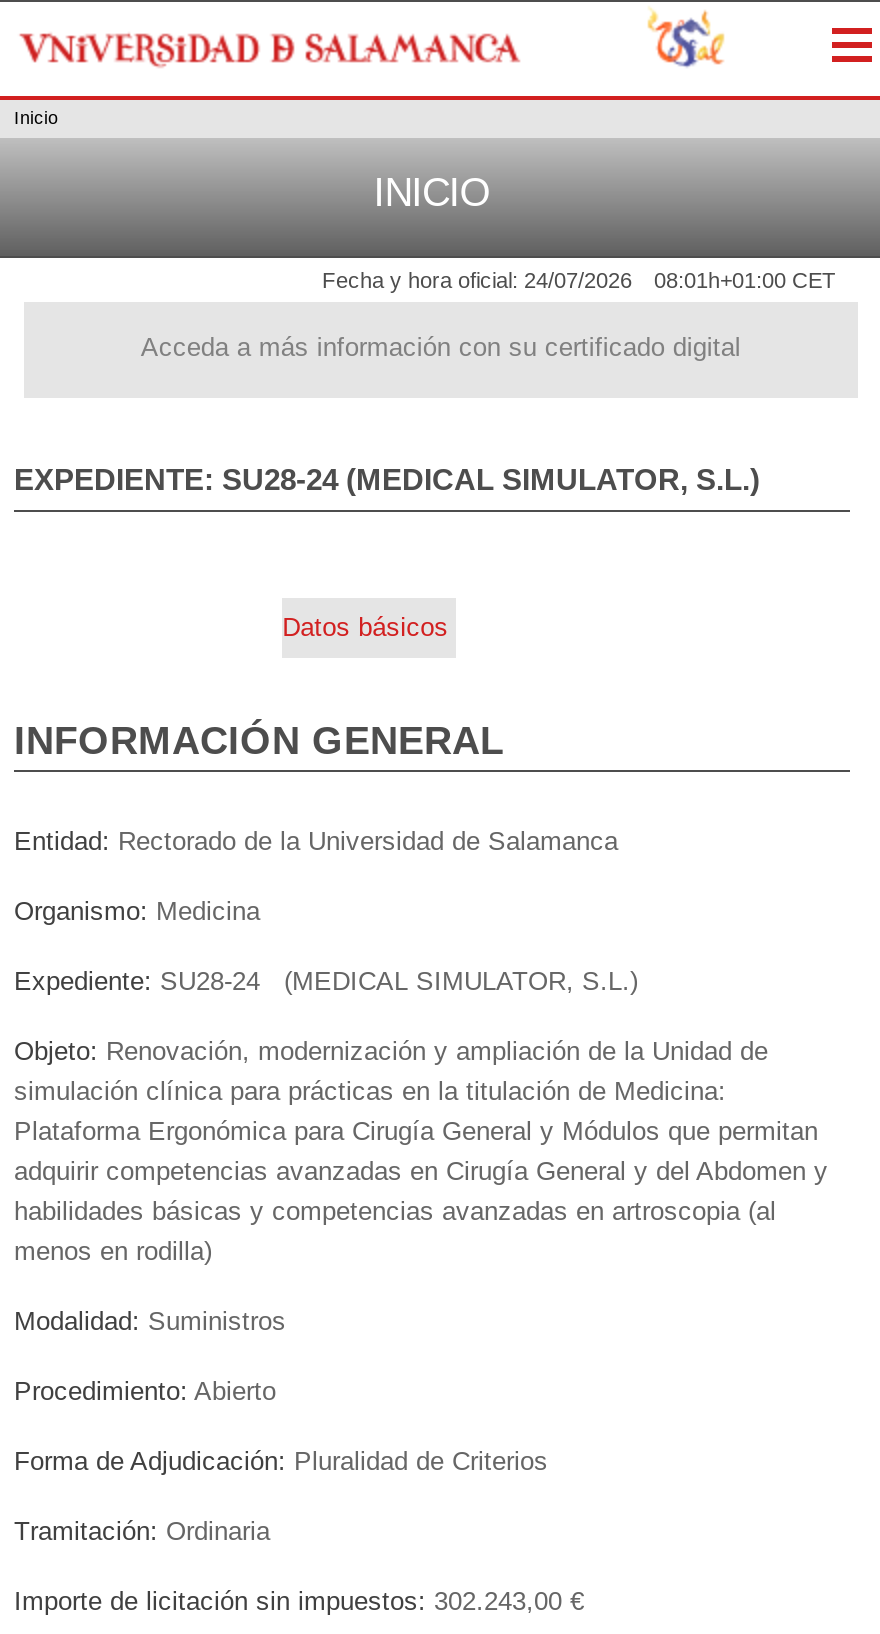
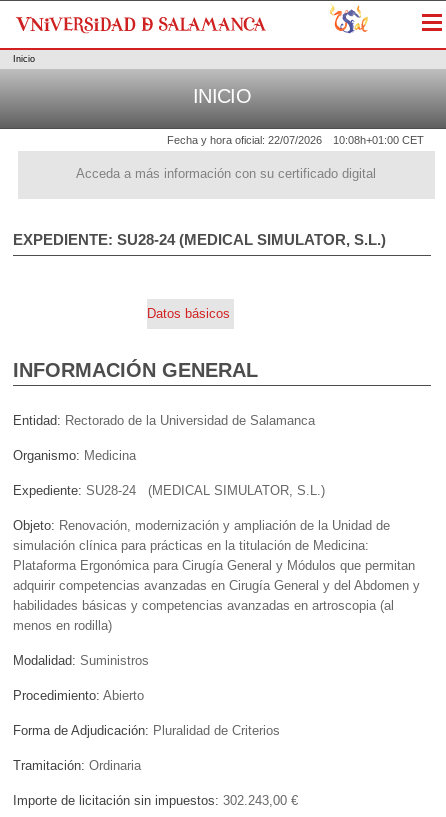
[322,269,632,293] Fecha y hora oficial: 24/07/2026 -> [167,134,322,146] Fecha y hora oficial: 22/07/2026
[654,269,836,293] 08:01h+01:00 CET -> [333,134,424,146] 10:08h+01:00 CET

